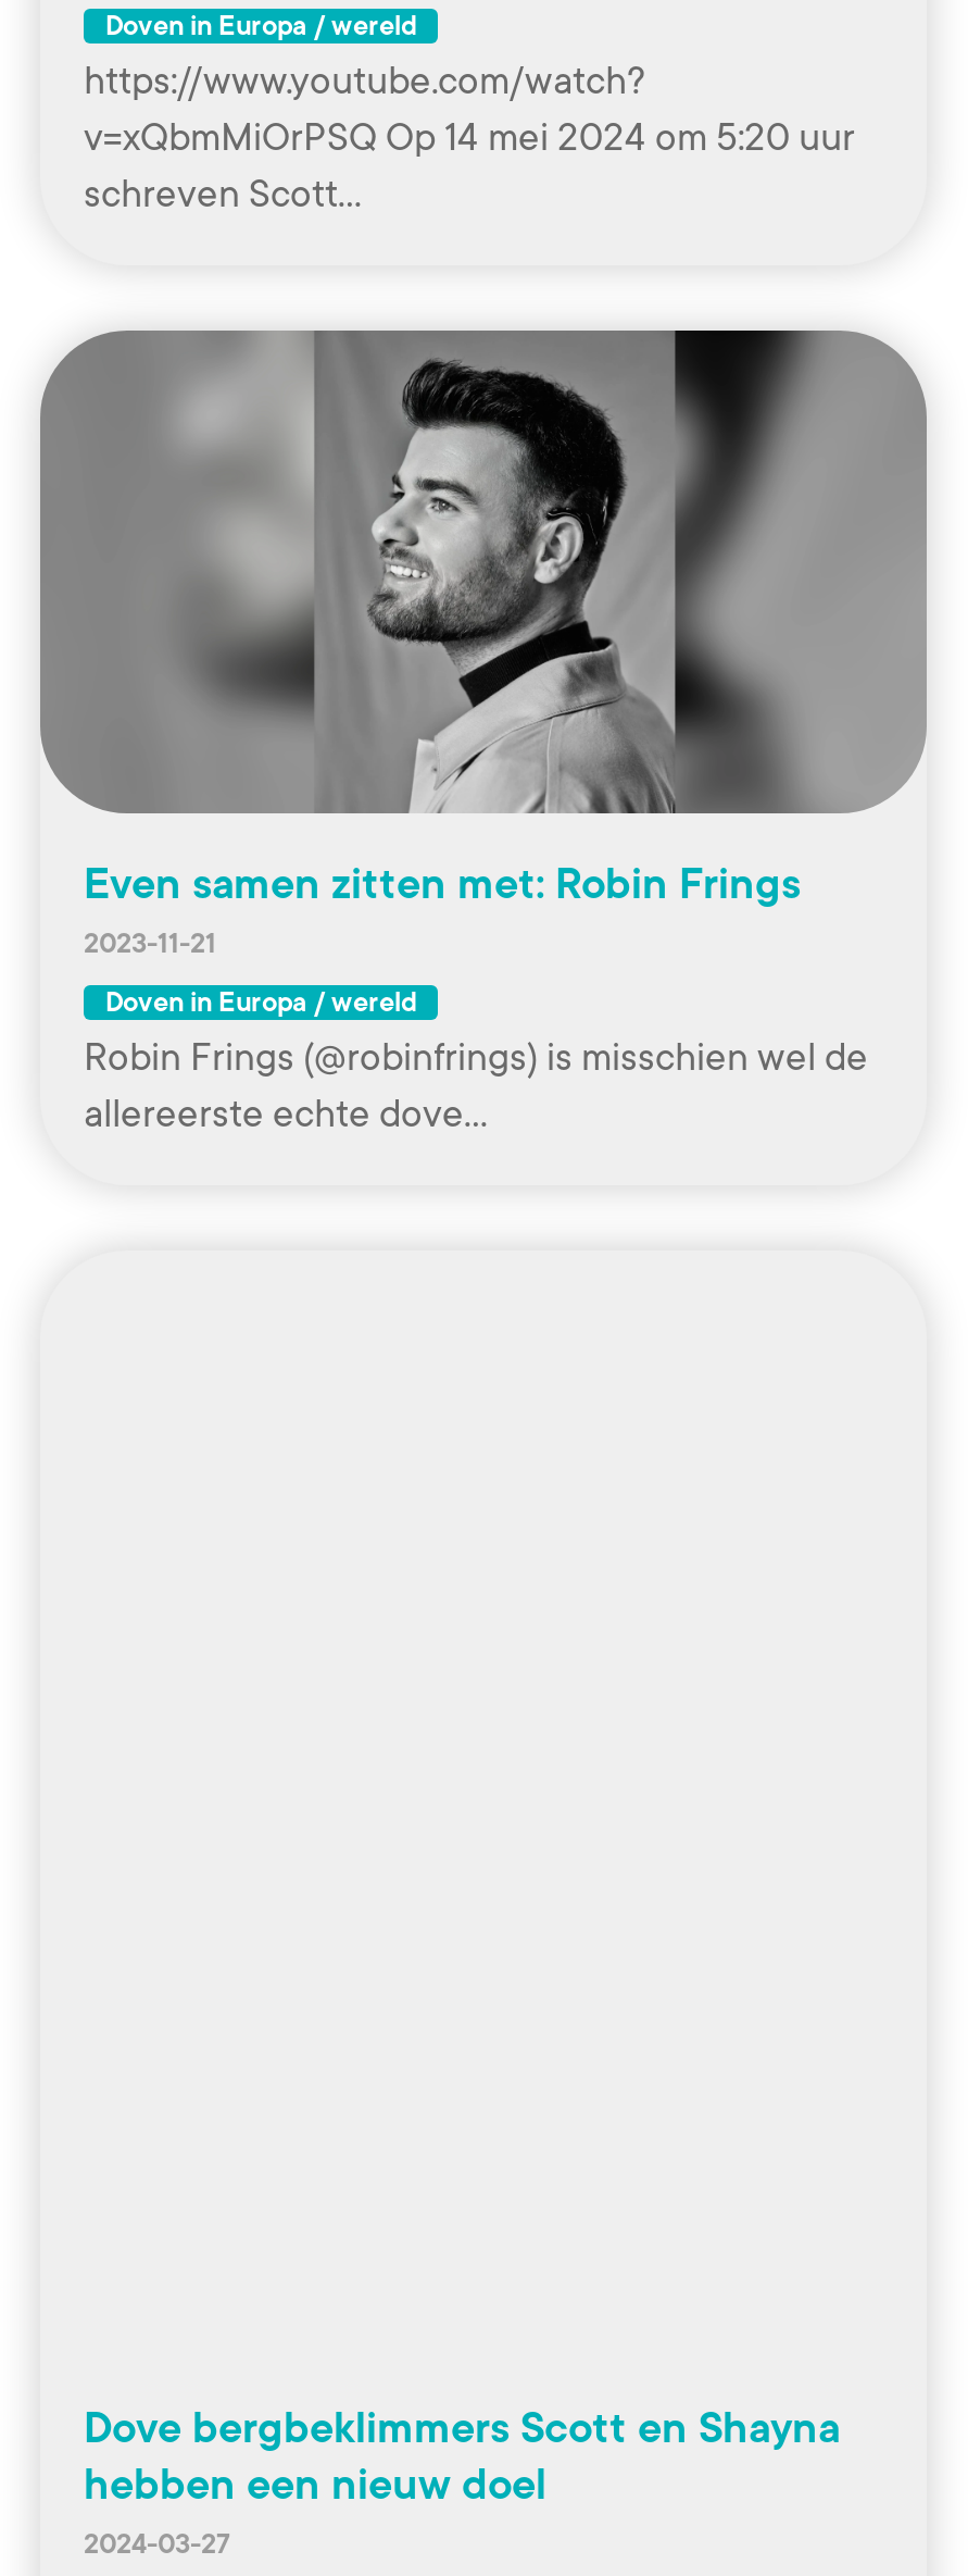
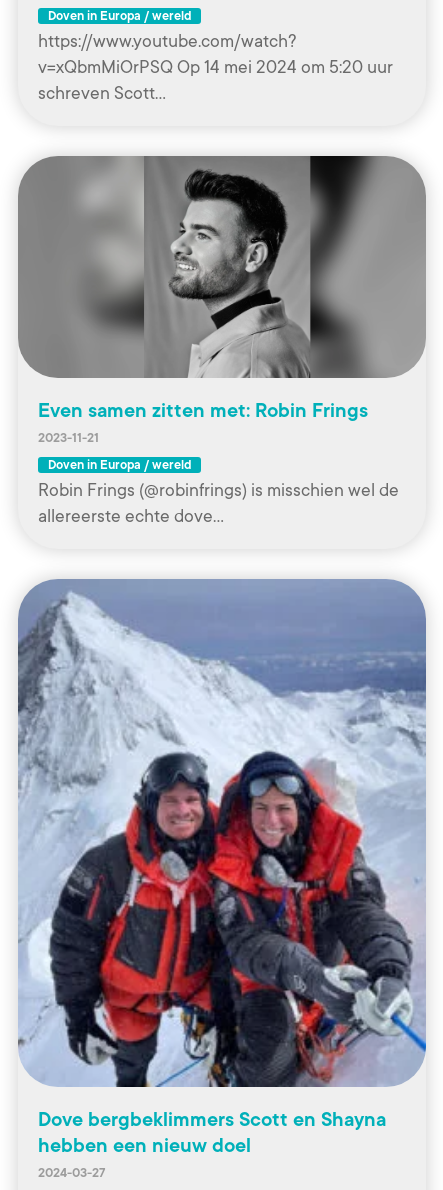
none -> [17,578,427,1088] [image]

